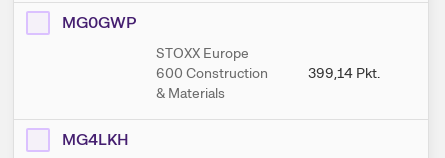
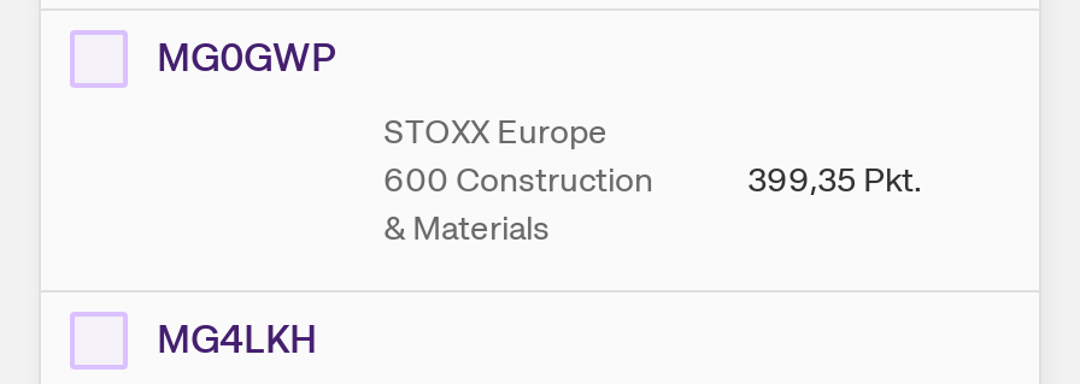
[308,64,380,82] 399,14 Pkt. -> [747,158,921,202] 399,35 Pkt.

